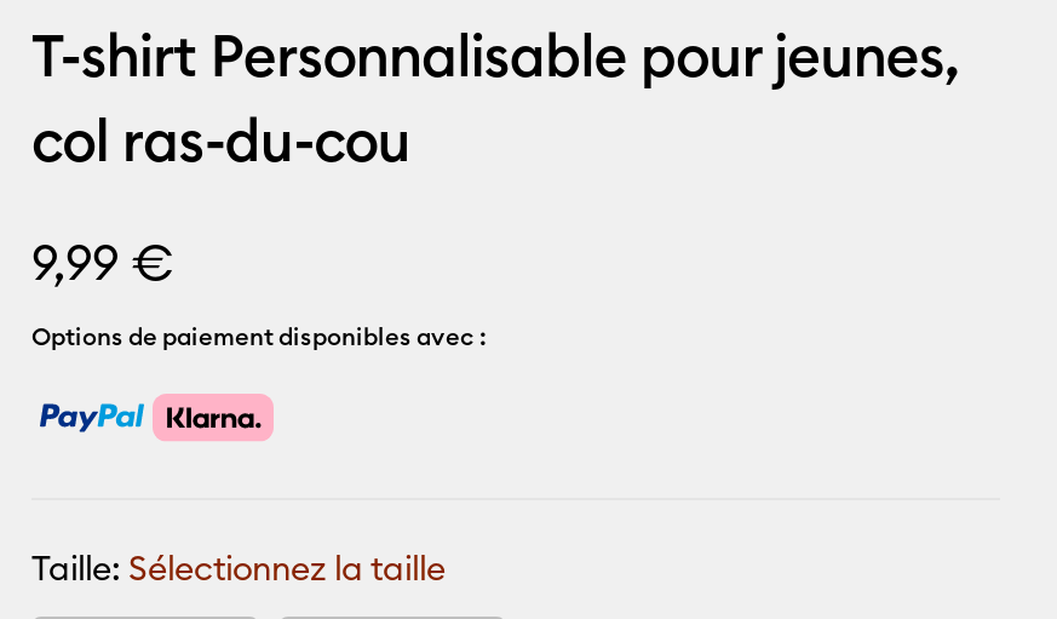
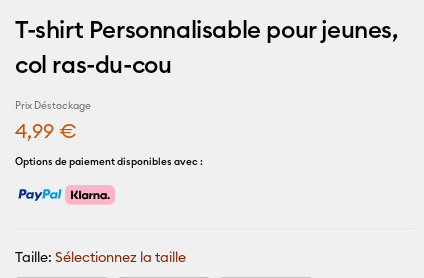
[31,231,174,292] 9,99 € -> [15,99,91,143] Prix Déstockage | 4,99 €

